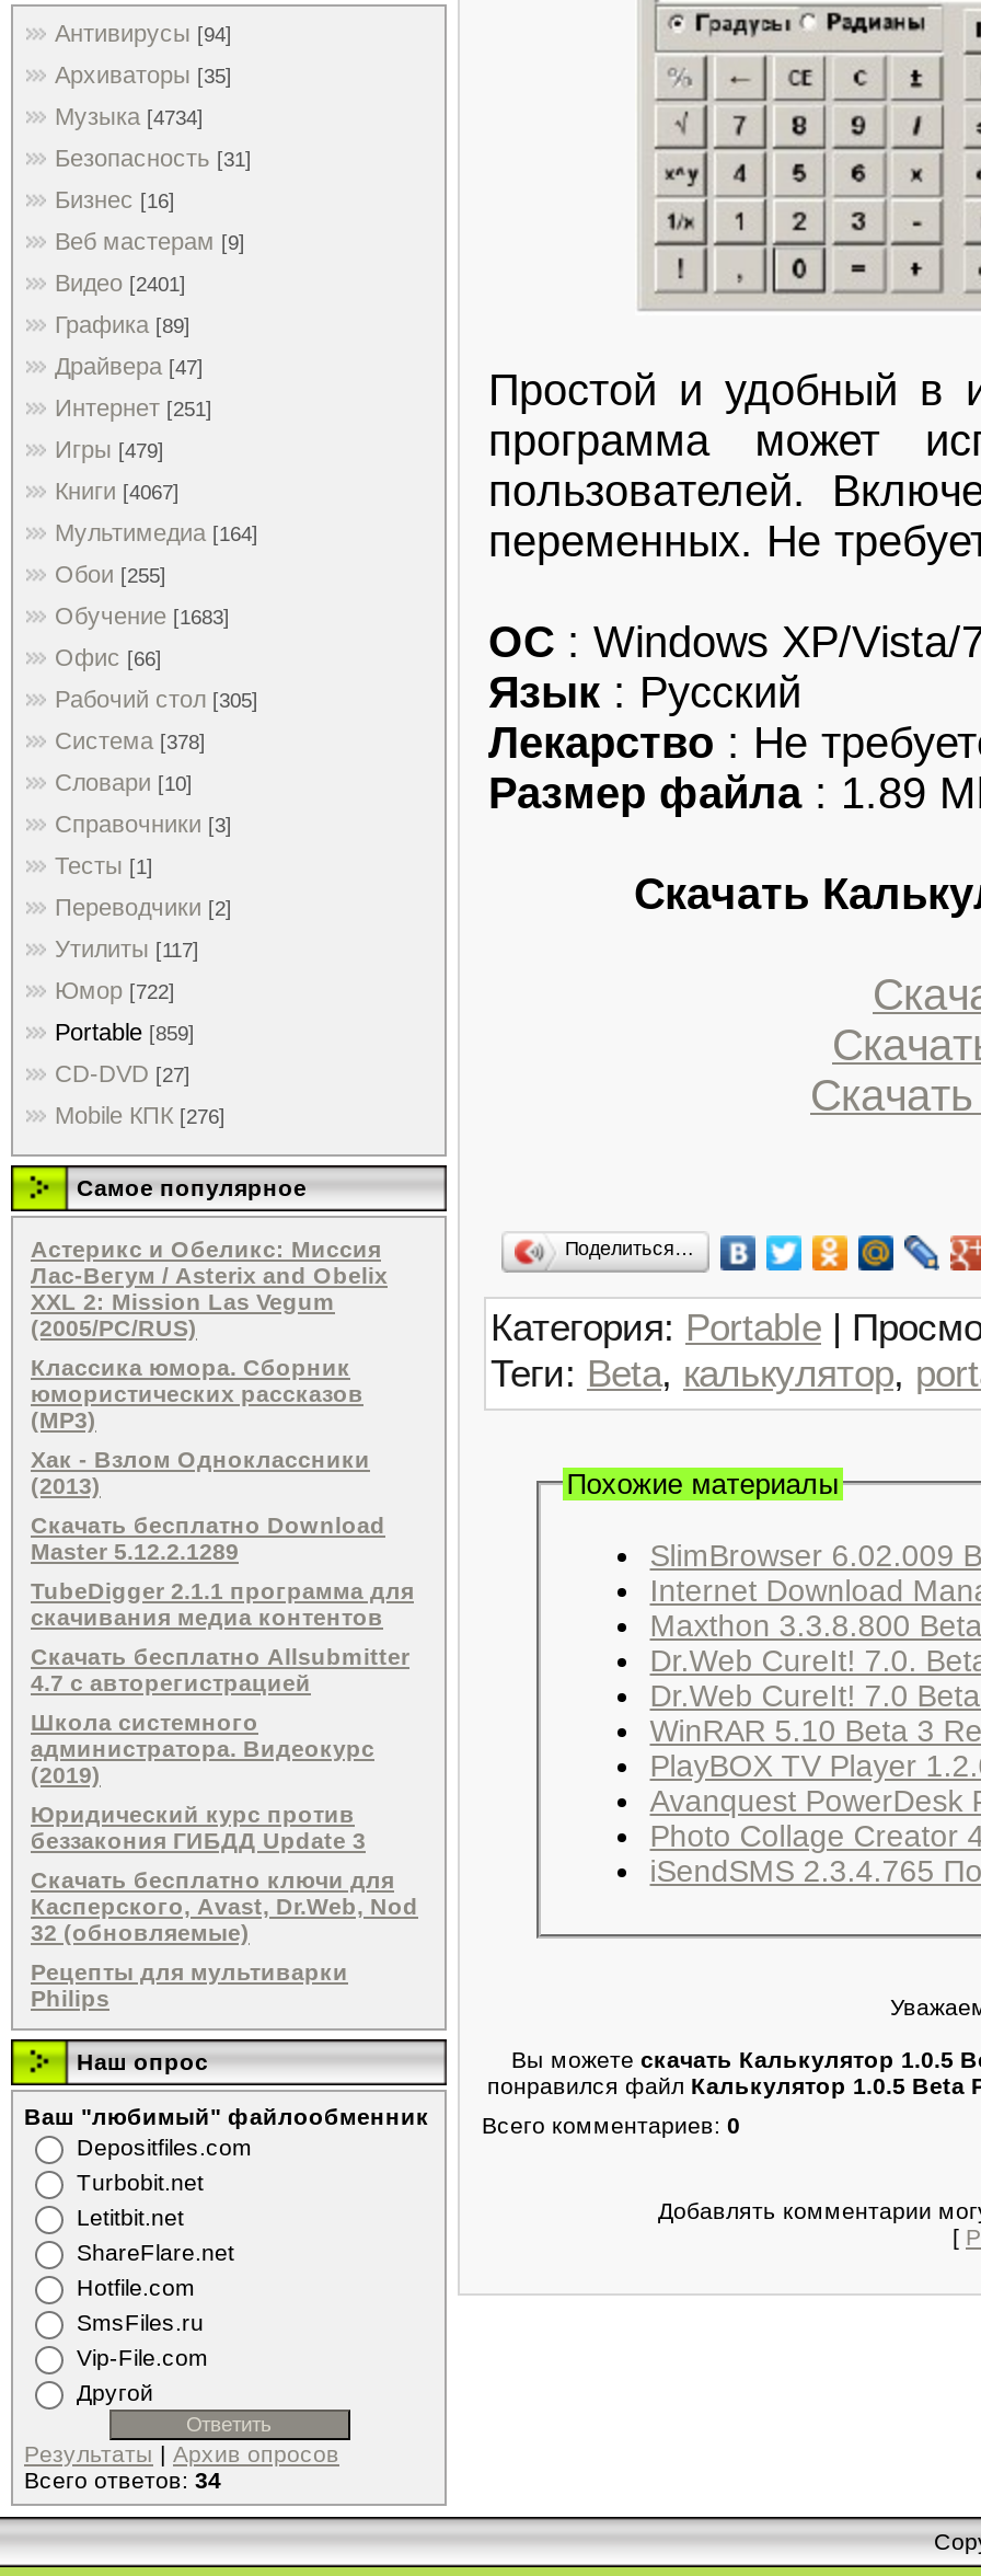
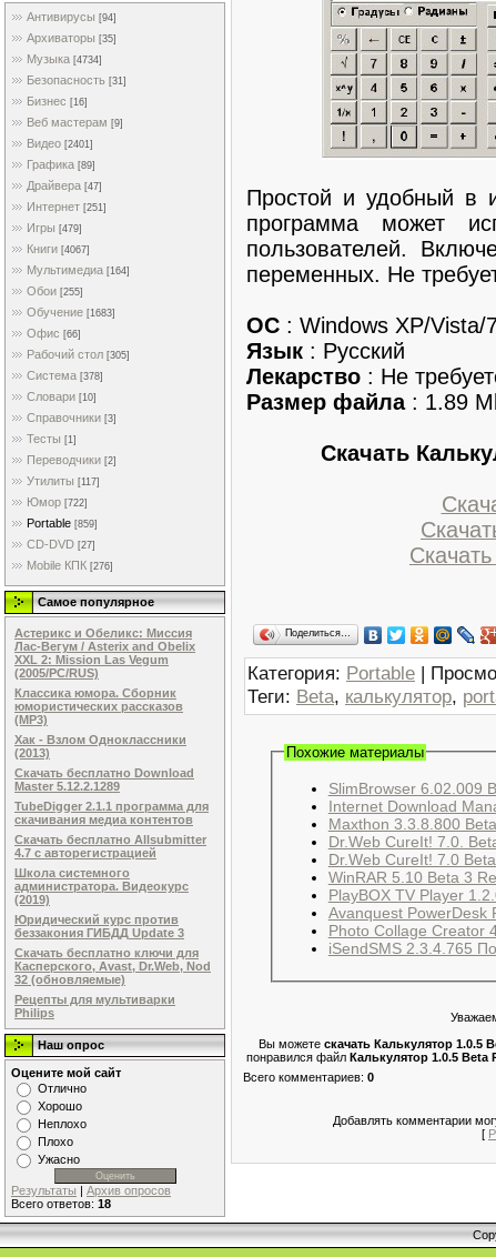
[24,2103,429,2405] Ваш "любимый" файлообменник | Dеpоsitfilеs.com | Turbobit.net | Letitbit.net | ShareFlare.net | Hotfile.com | SmsFiles.ru | Vip-File.com | Другой -> [11,1066,121,1166] Оцените мой сайт | Отлично | Хорошо | Неплохо | Плохо | Ужасно
[24,2466,221,2493] Всего ответов:34 -> [11,1197,111,1210] Всего ответов:18

